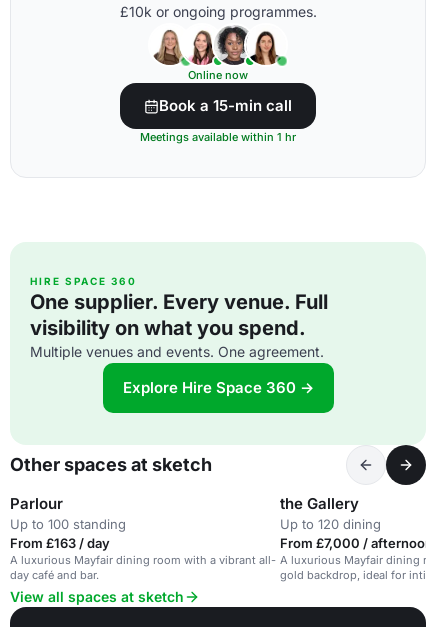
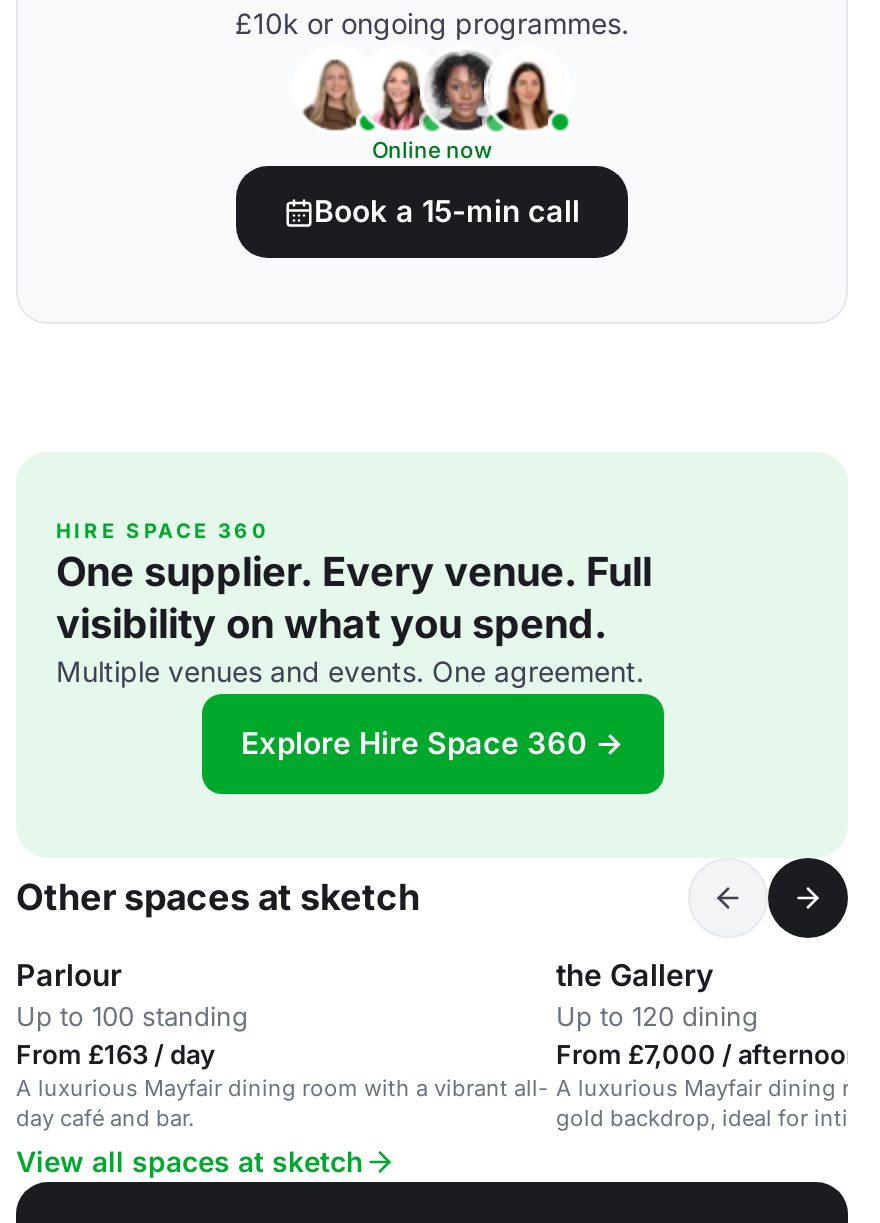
[140,130,296,144] Meetings available within 1 hr -> none

